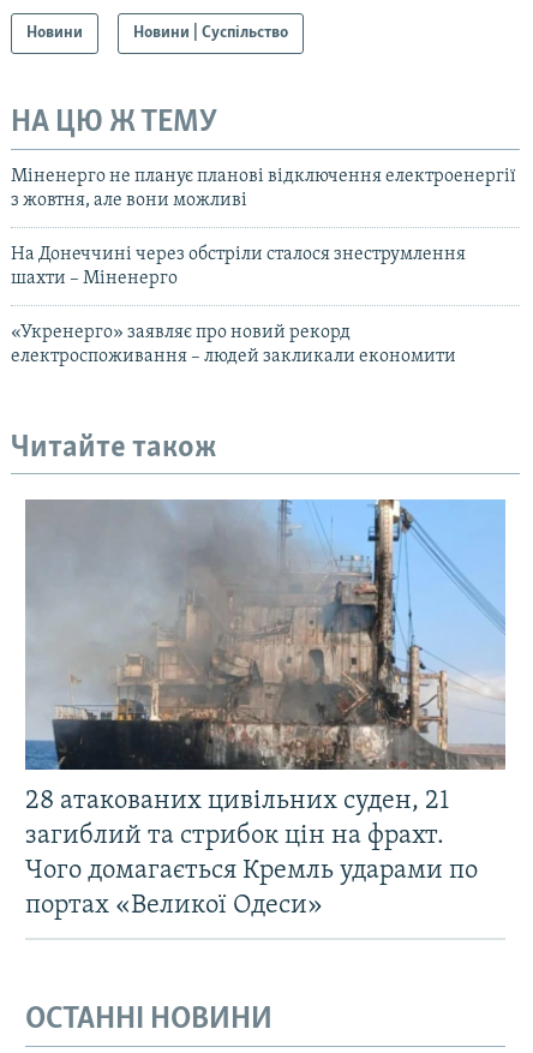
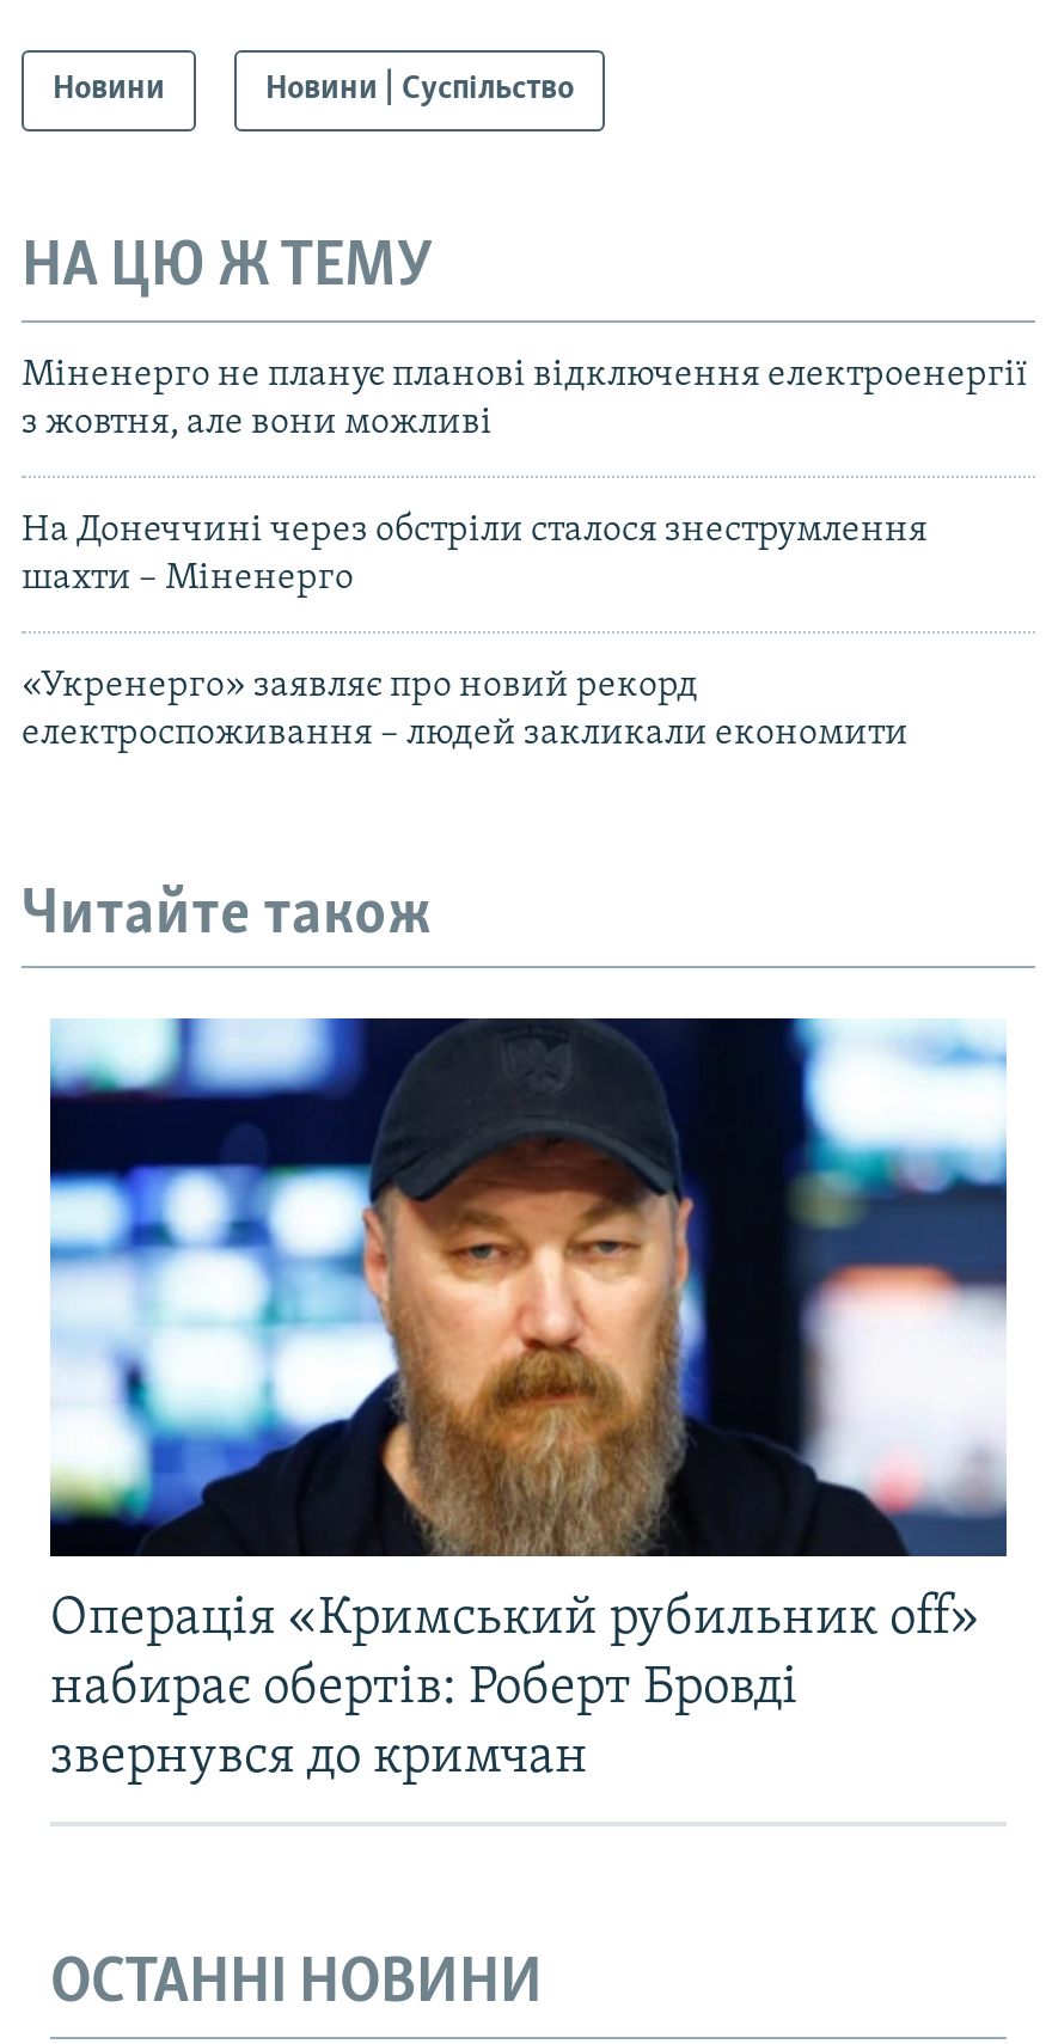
[24,498,505,920] [image] | 28 атакованих цивільних суден, 21 | загиблий та стрибок цін на фрахт. | Чого домагається Кремль ударами по | портах «Великої Одеси» -> [50,1016,1009,1786] [image] | Операція «Кримський рубильник off» | набирає обертів: Роберт Бровді | звернувся до кримчан

